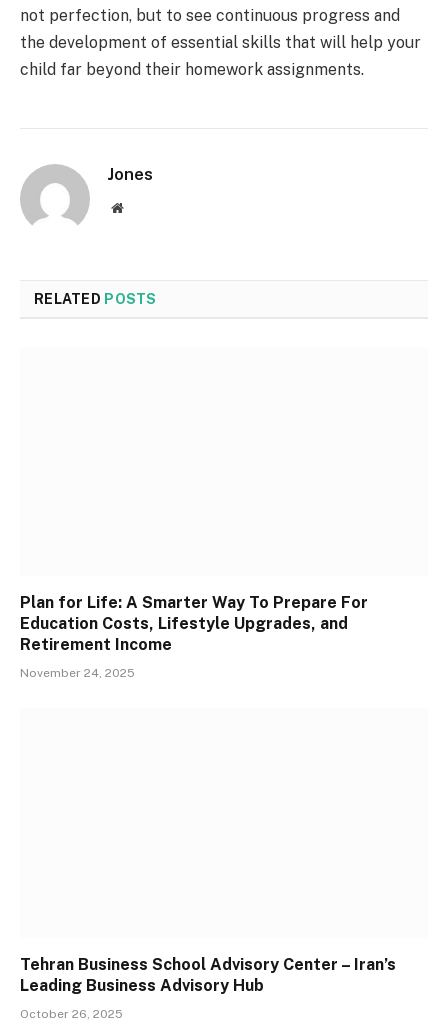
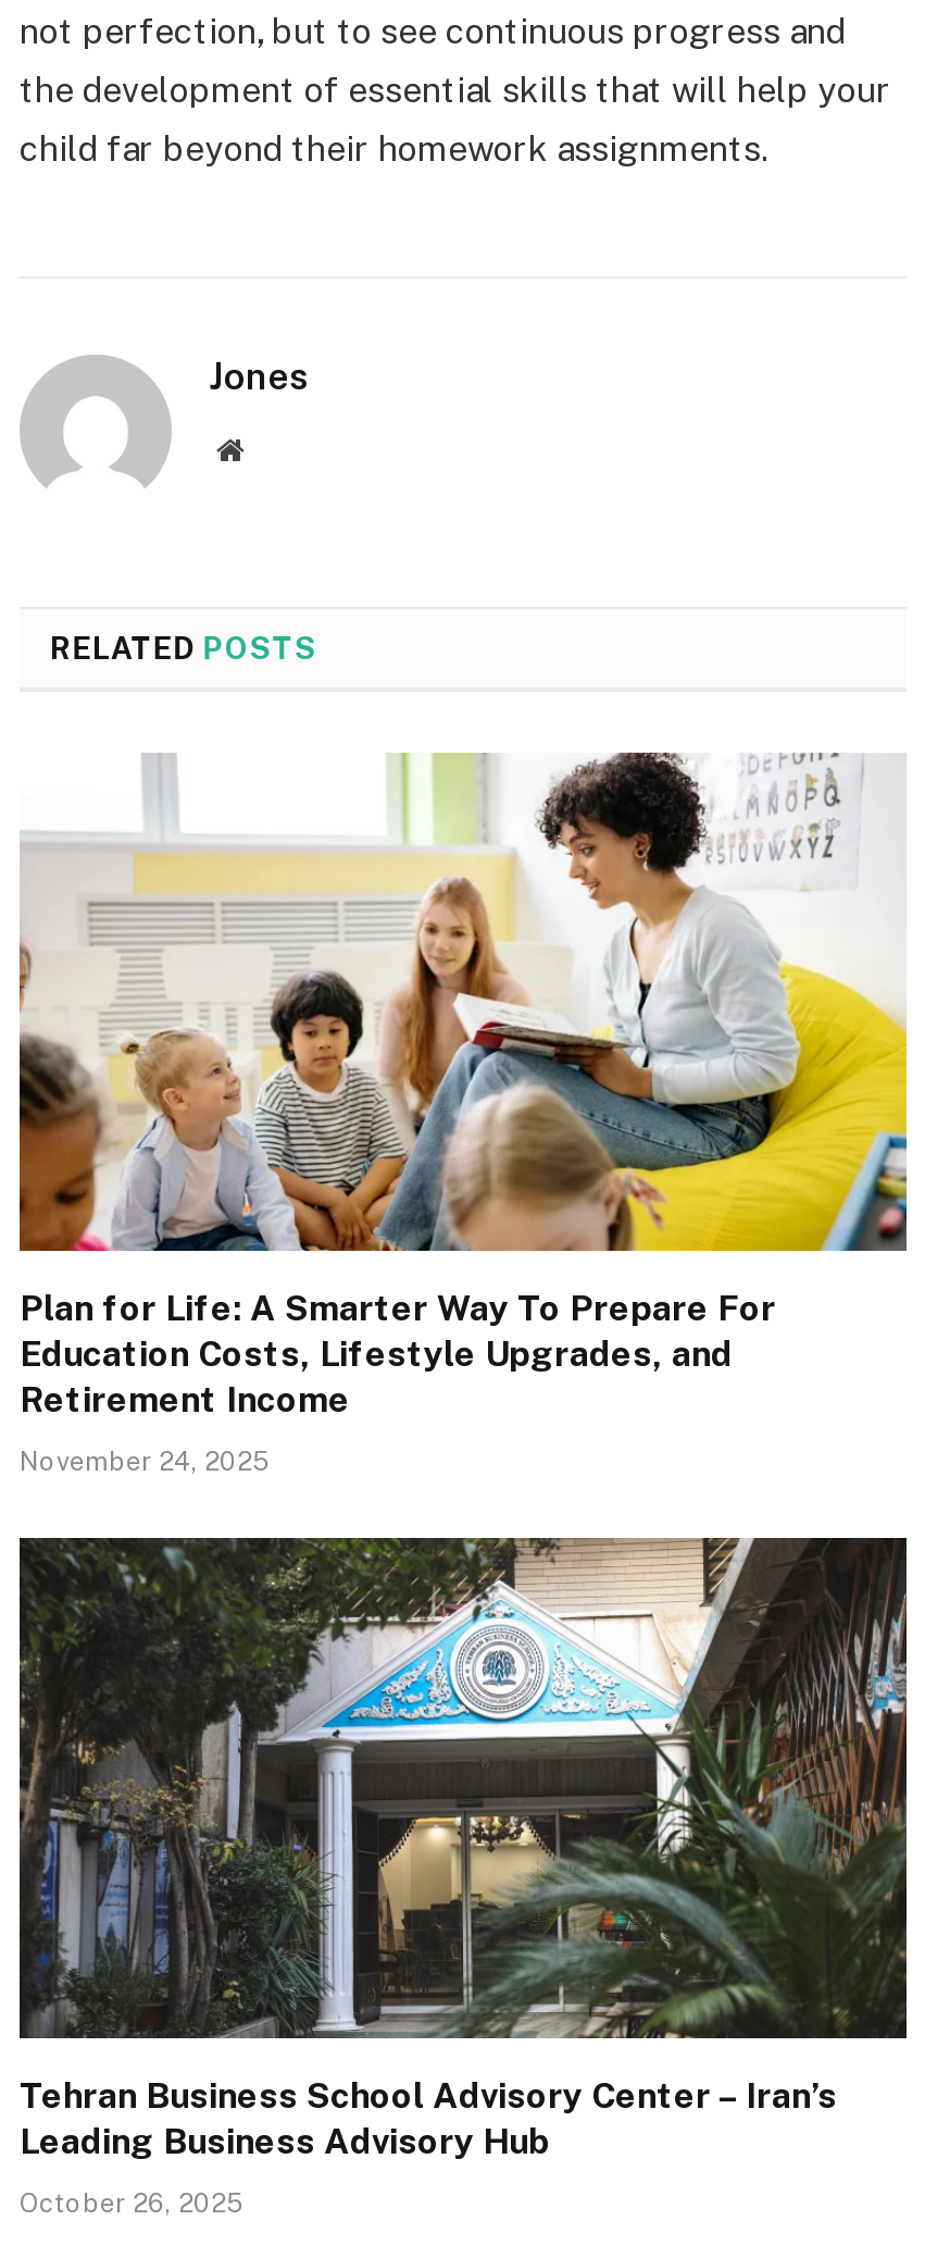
none -> [17,750,909,1253] [image]
none -> [17,1536,909,2040] [image]

